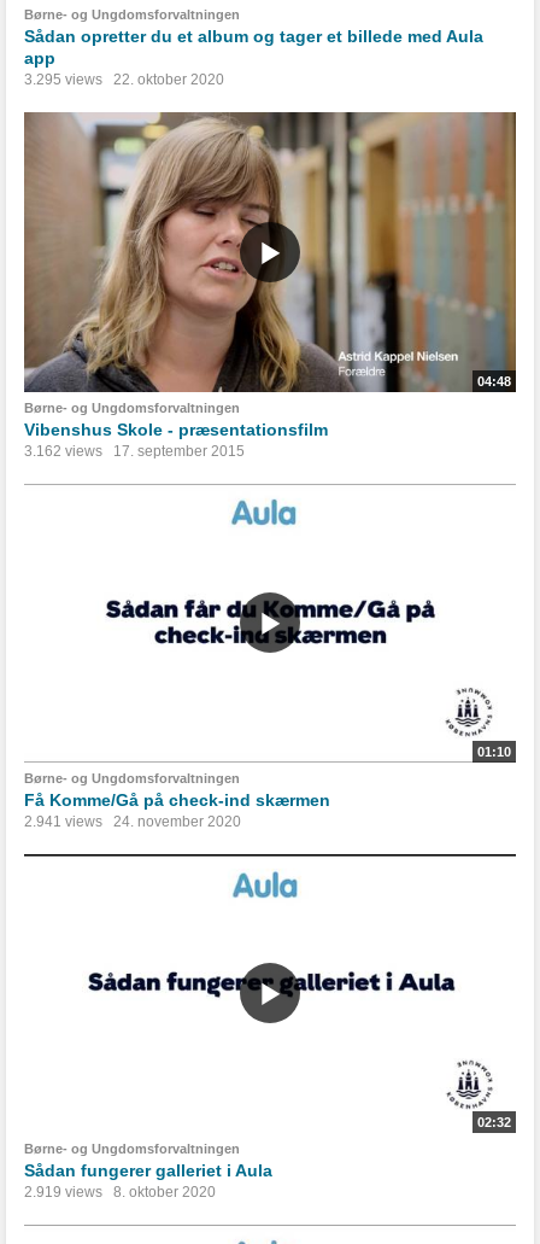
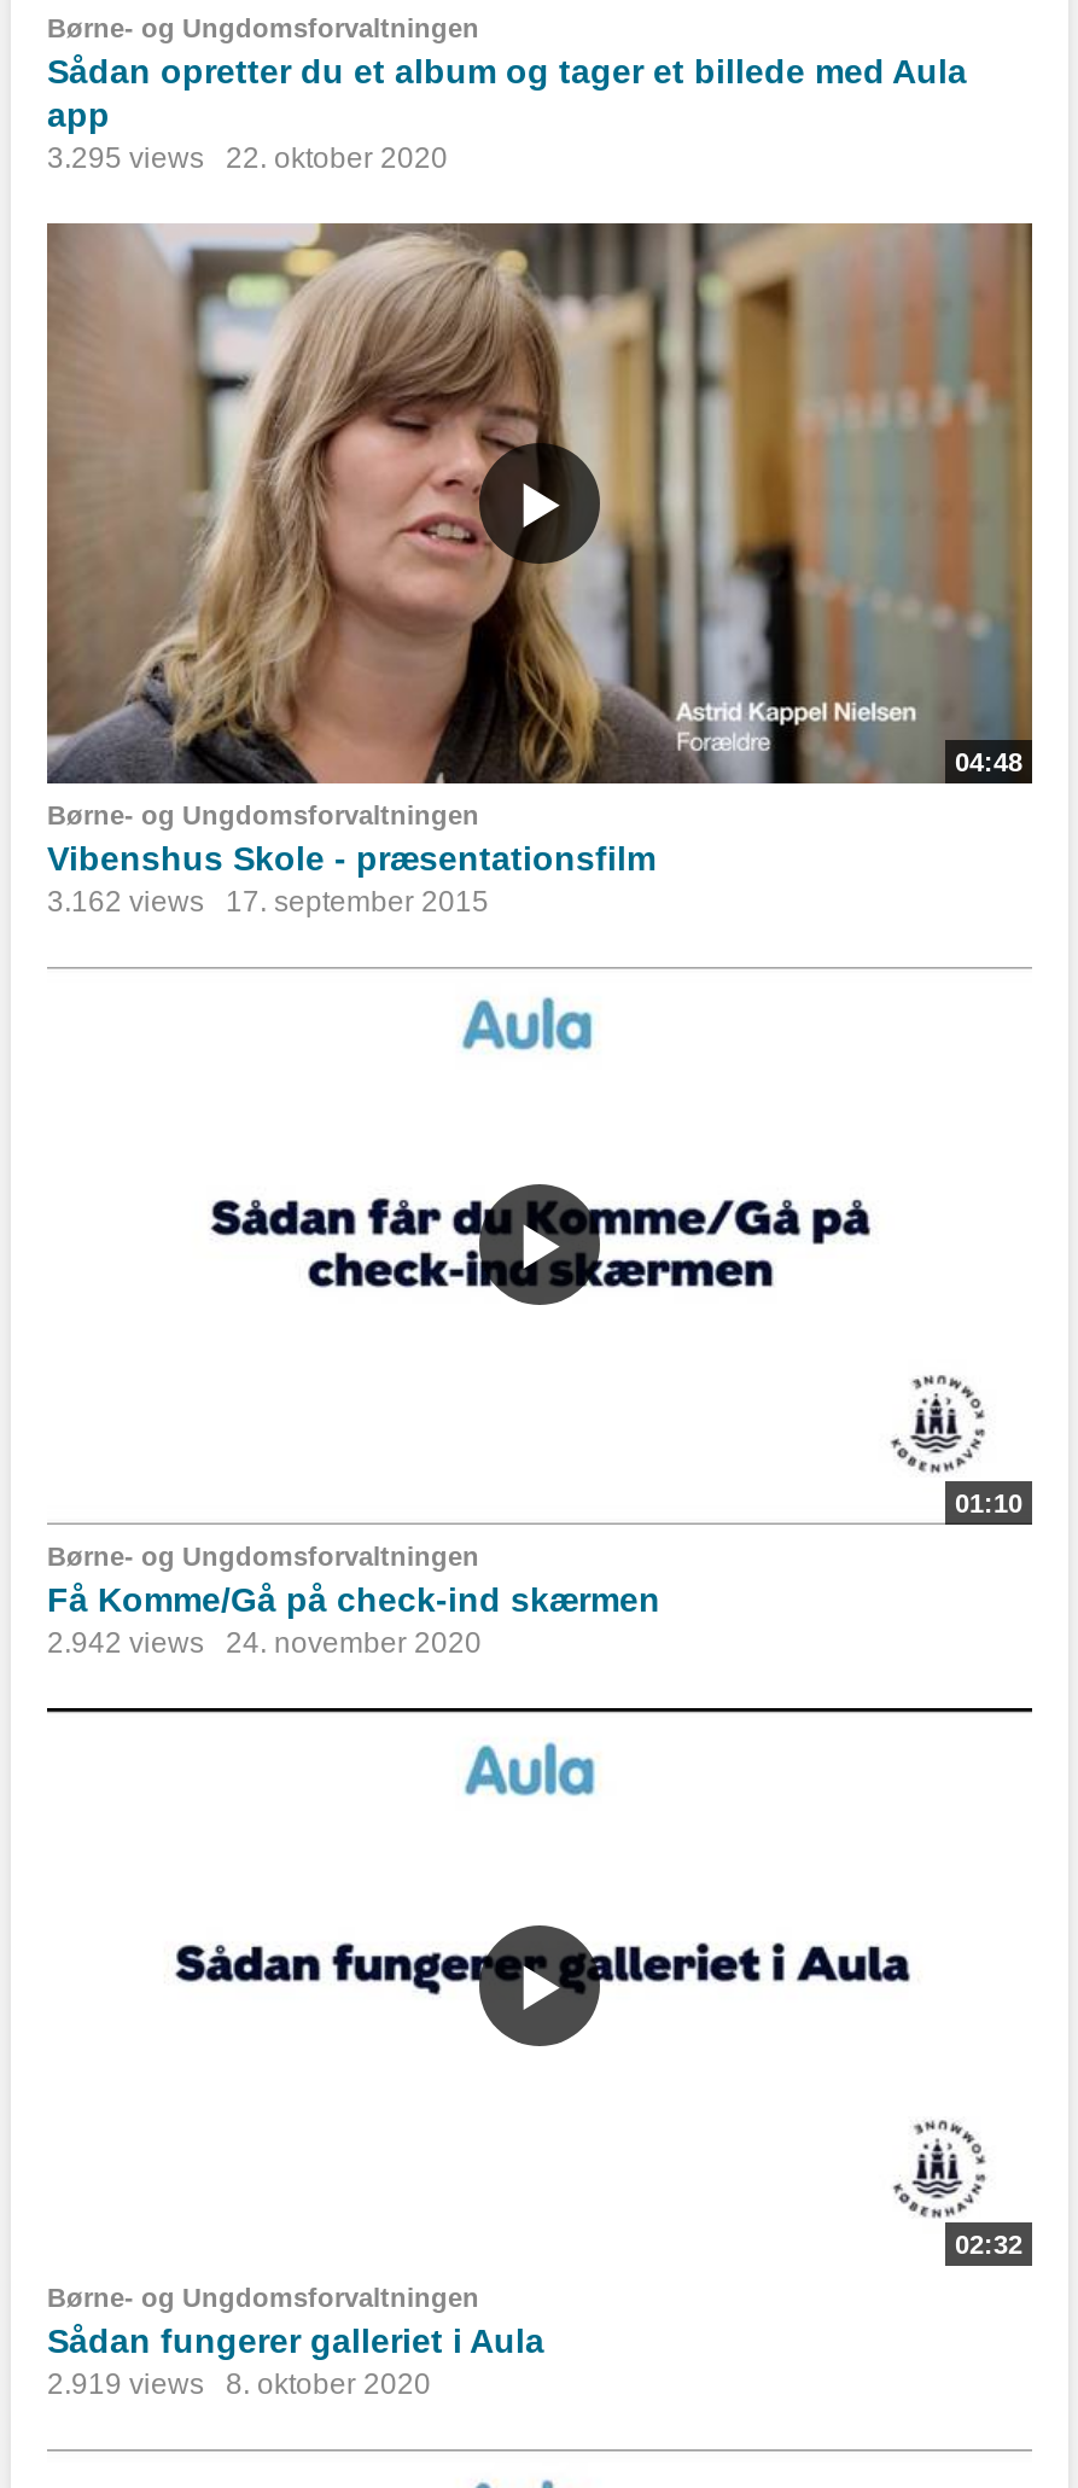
[24,813,241,830] 2.941 views 24. november 2020 -> [47,1625,482,1659] 2.942 views 24. november 2020

